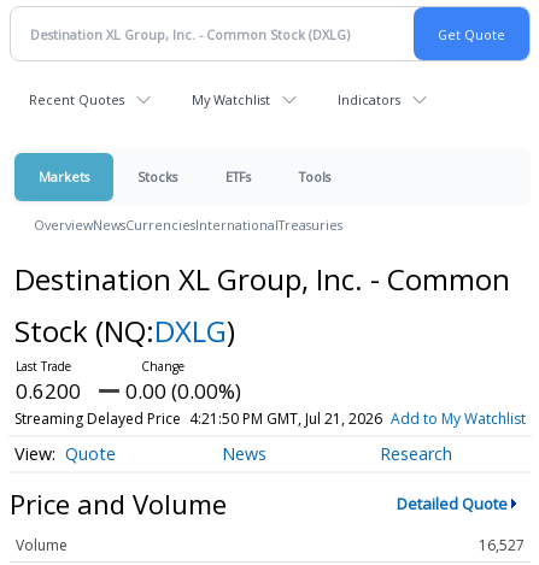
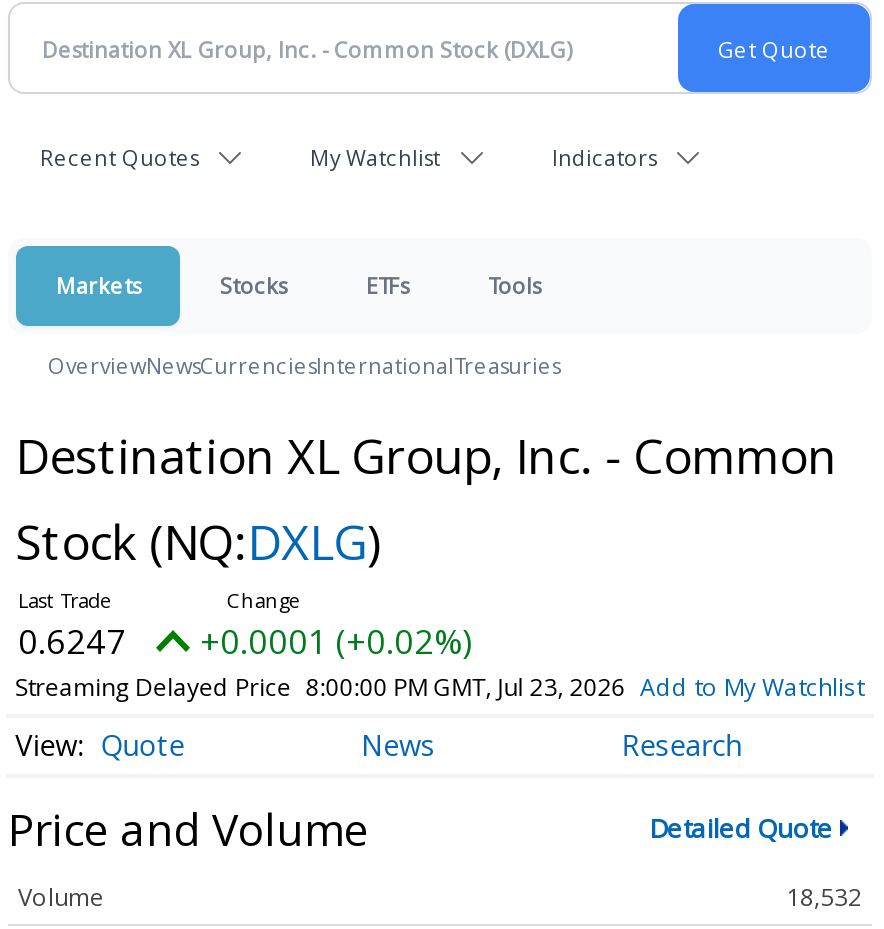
[16,377,81,405] 0.6200 -> [18,618,126,664] 0.6247
[125,377,241,405] 0.00 (0.00%) -> [200,618,472,664] +0.0001 (+0.02%)
[14,408,526,429] Streaming Delayed Price 4:21:50 PM GMT, Jul 21, 2026 Add to My Watchlist -> [15,670,864,704] Streaming Delayed Price 8:00:00 PM GMT, Jul 23, 2026 Add to My Watchlist
[479,535,525,556] 16,527 -> [786,881,862,915] 18,532

